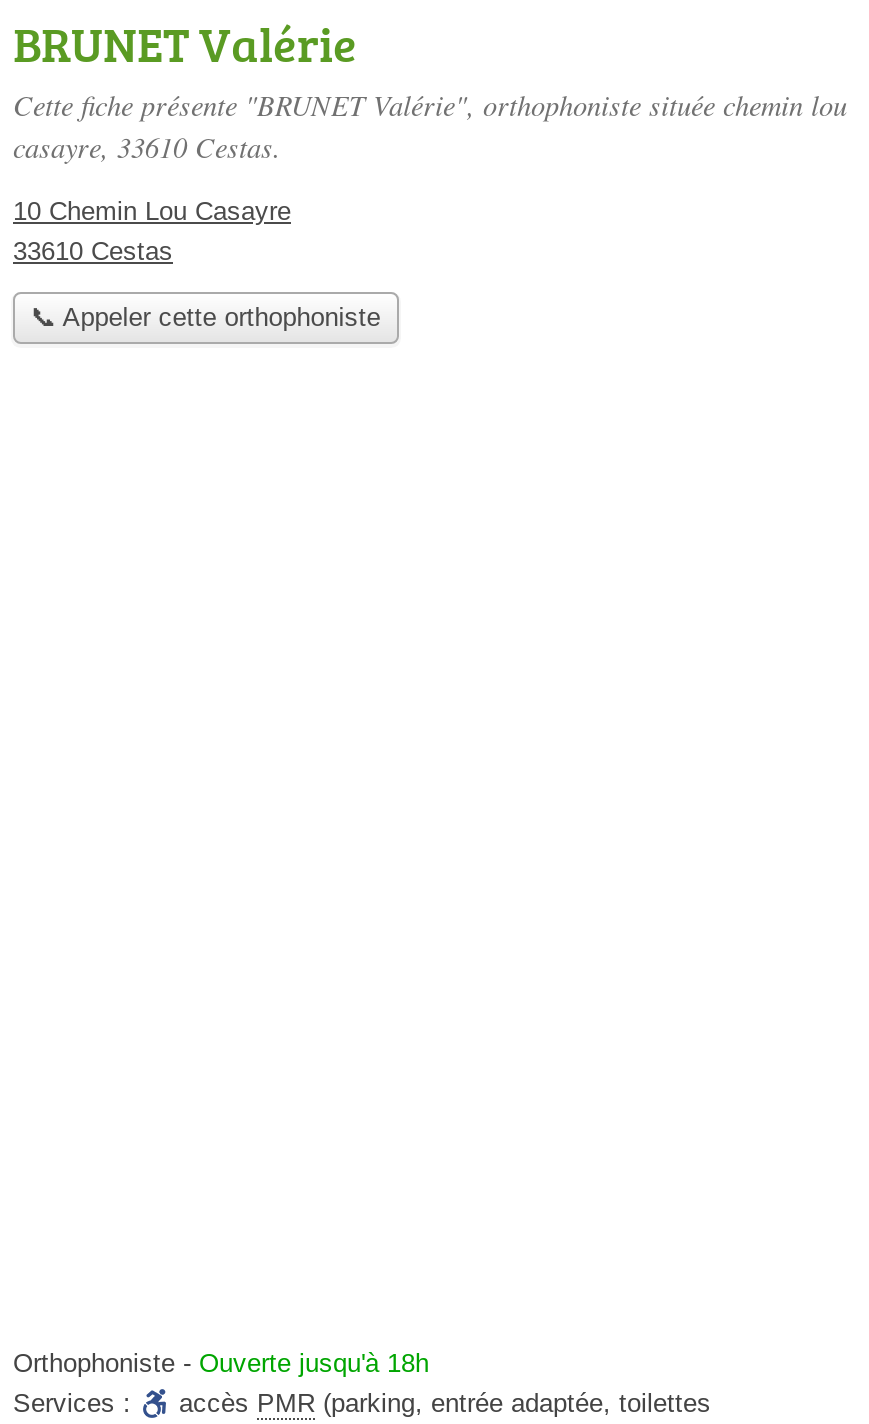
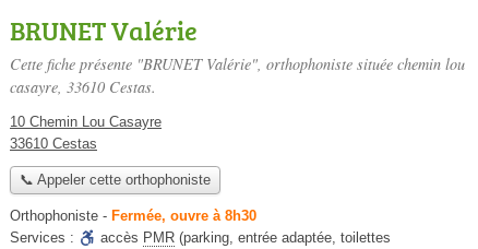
[13,1349,429,1379] Orthophoniste - Ouverte jusqu'à 18h -> [10,208,256,224] Orthophoniste - Fermée, ouvre à 8h30

